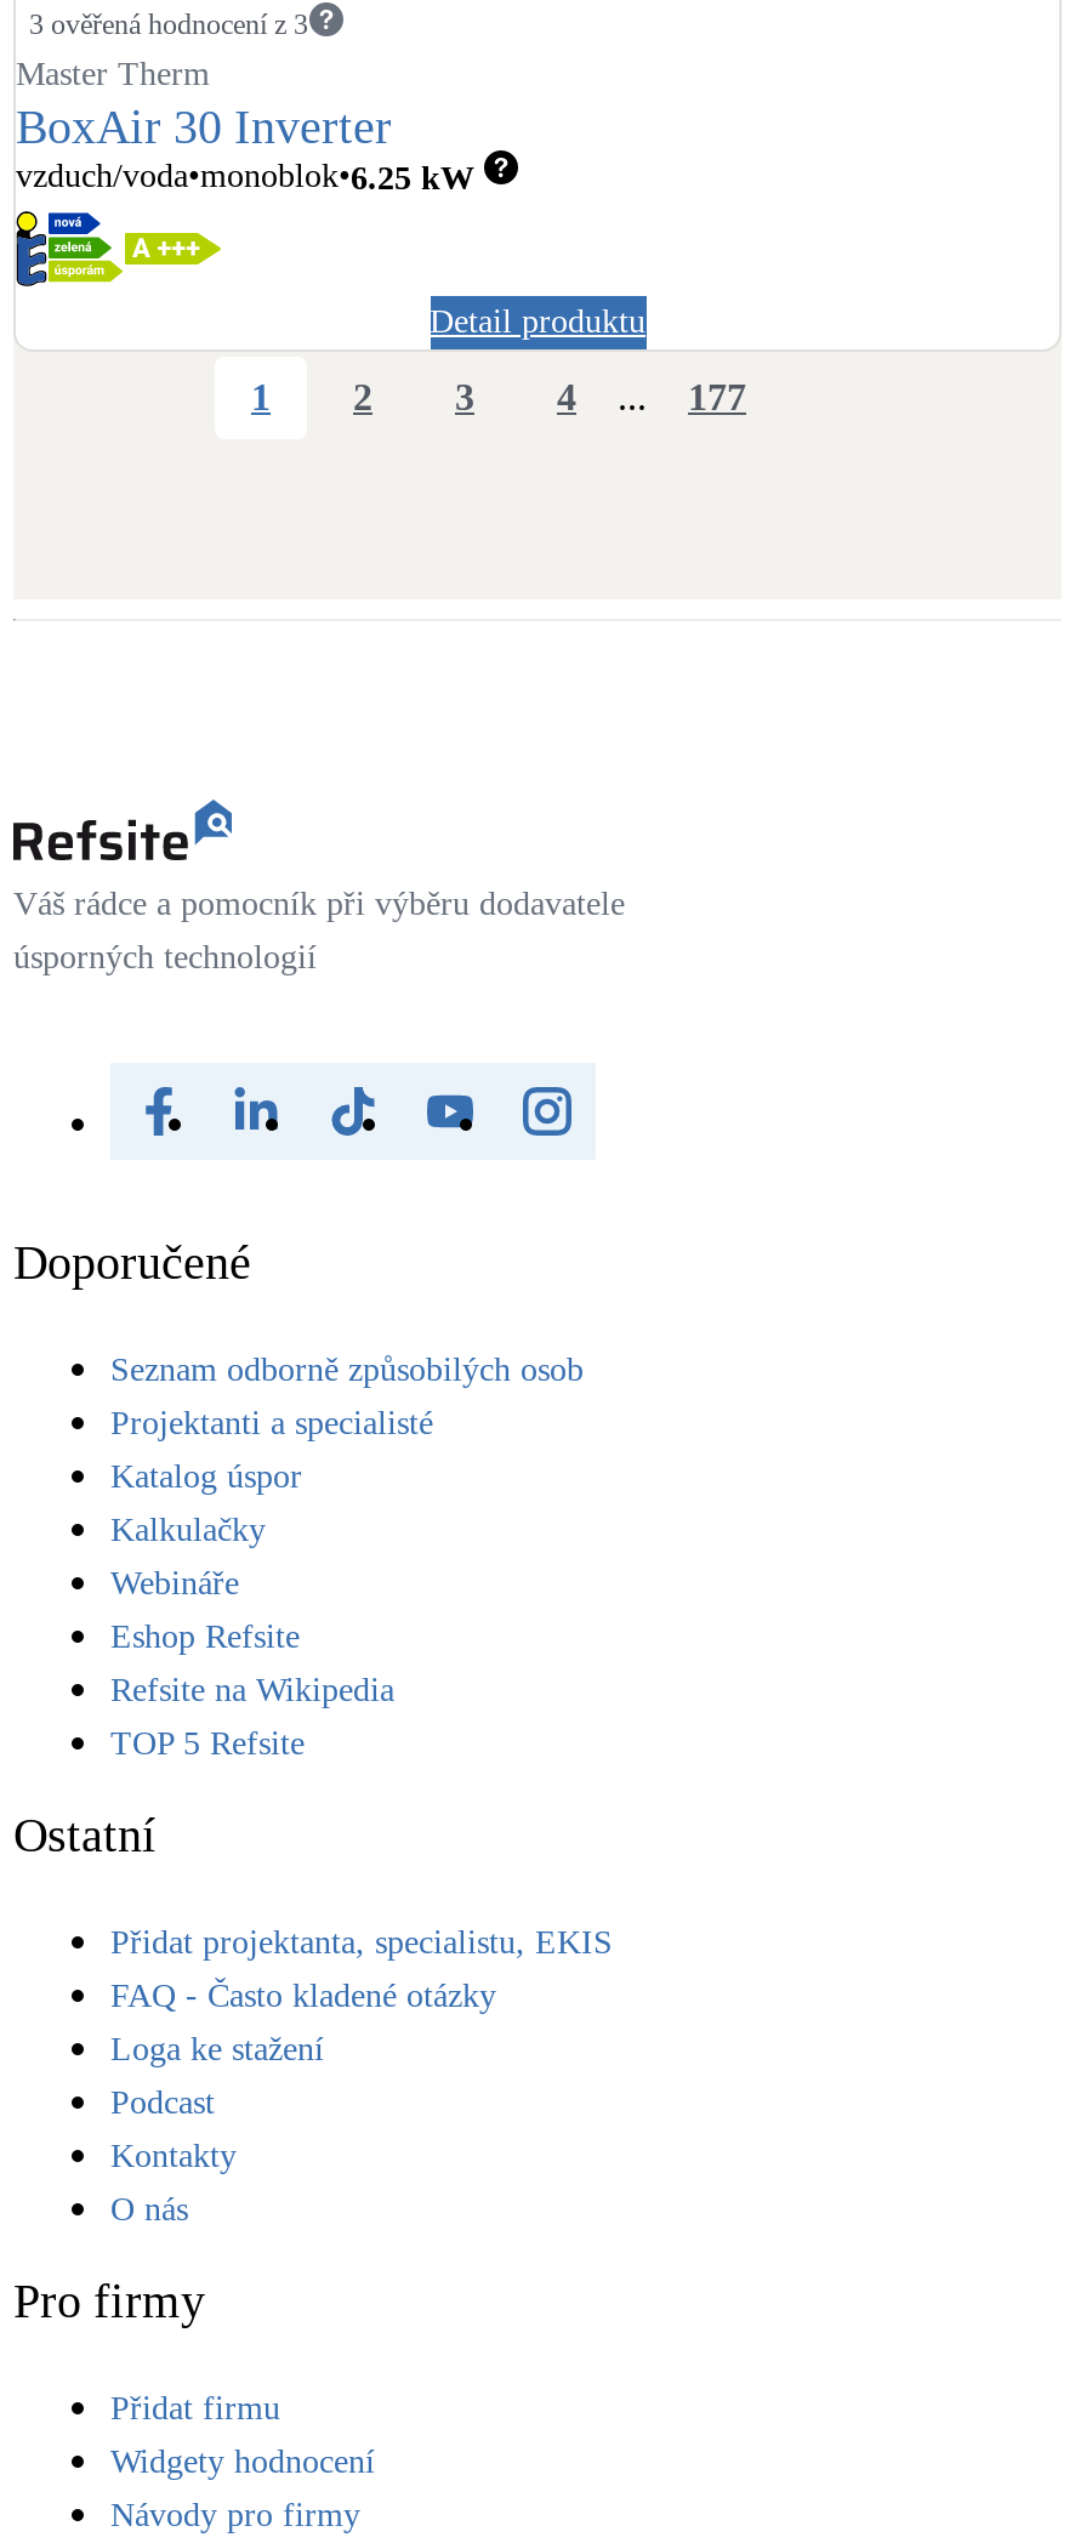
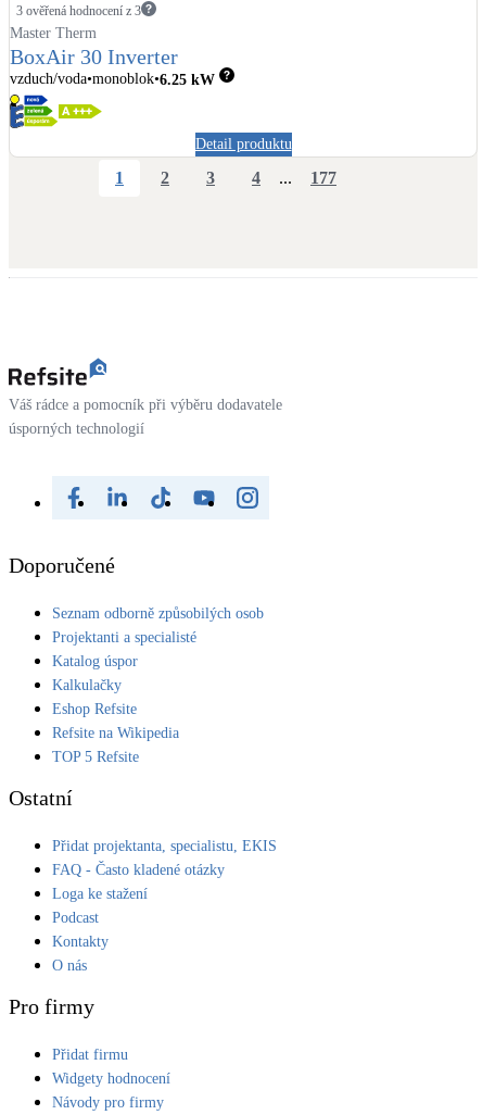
[110,1565,239,1601] Webináře -> none

